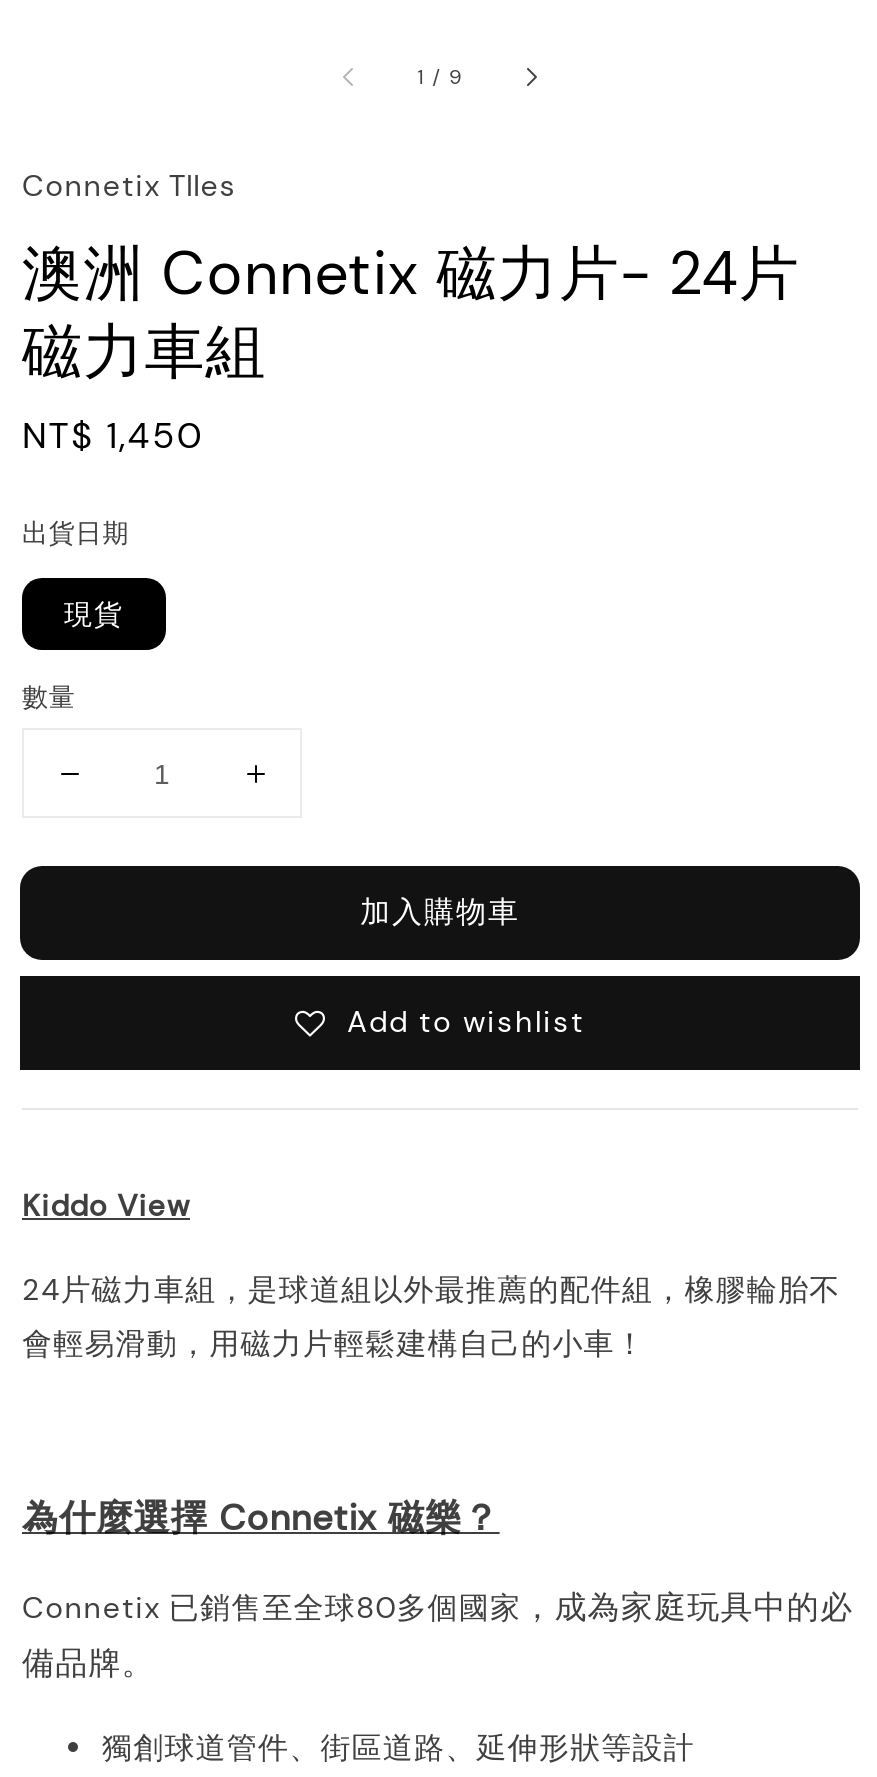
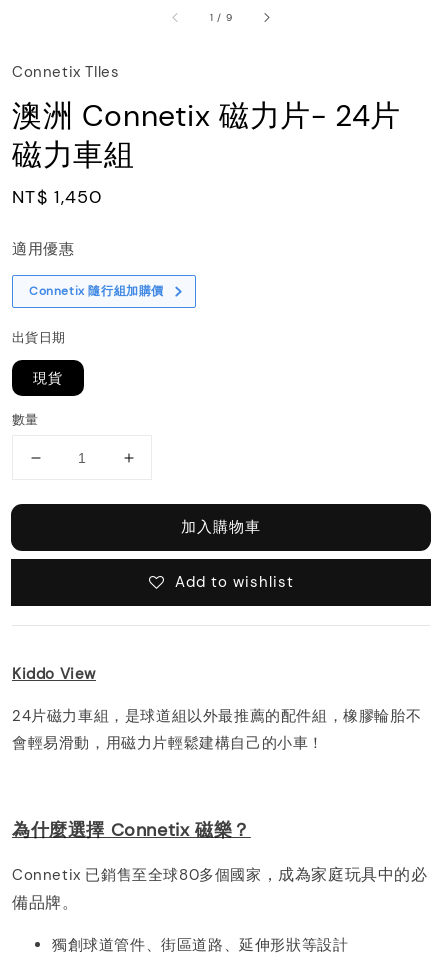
none -> [12,239,164,299] 適用優惠 | Connetix 隨行組加購價

